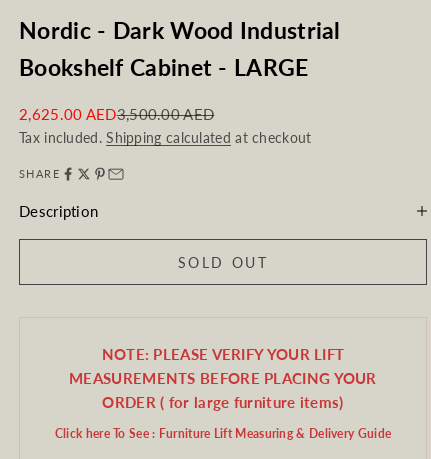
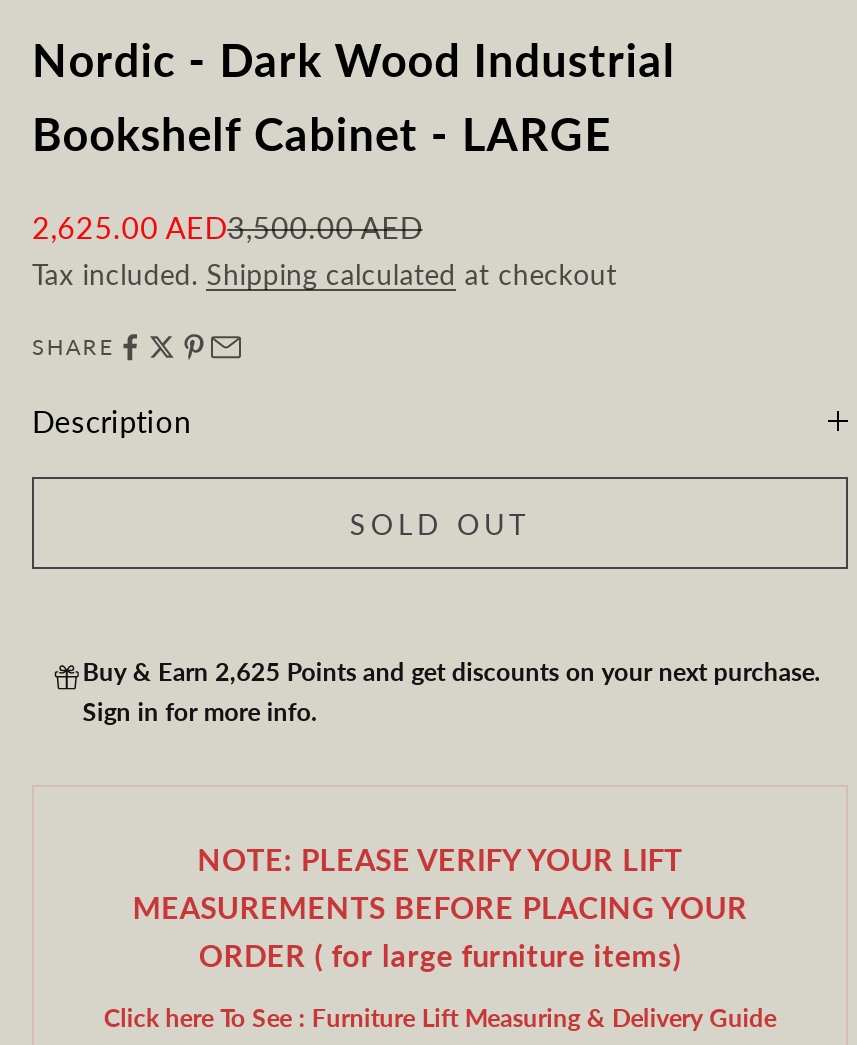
none -> [82,657,821,727] Buy & Earn 2,625 Points and get discounts on your next purchase. | Sign in for more info.

